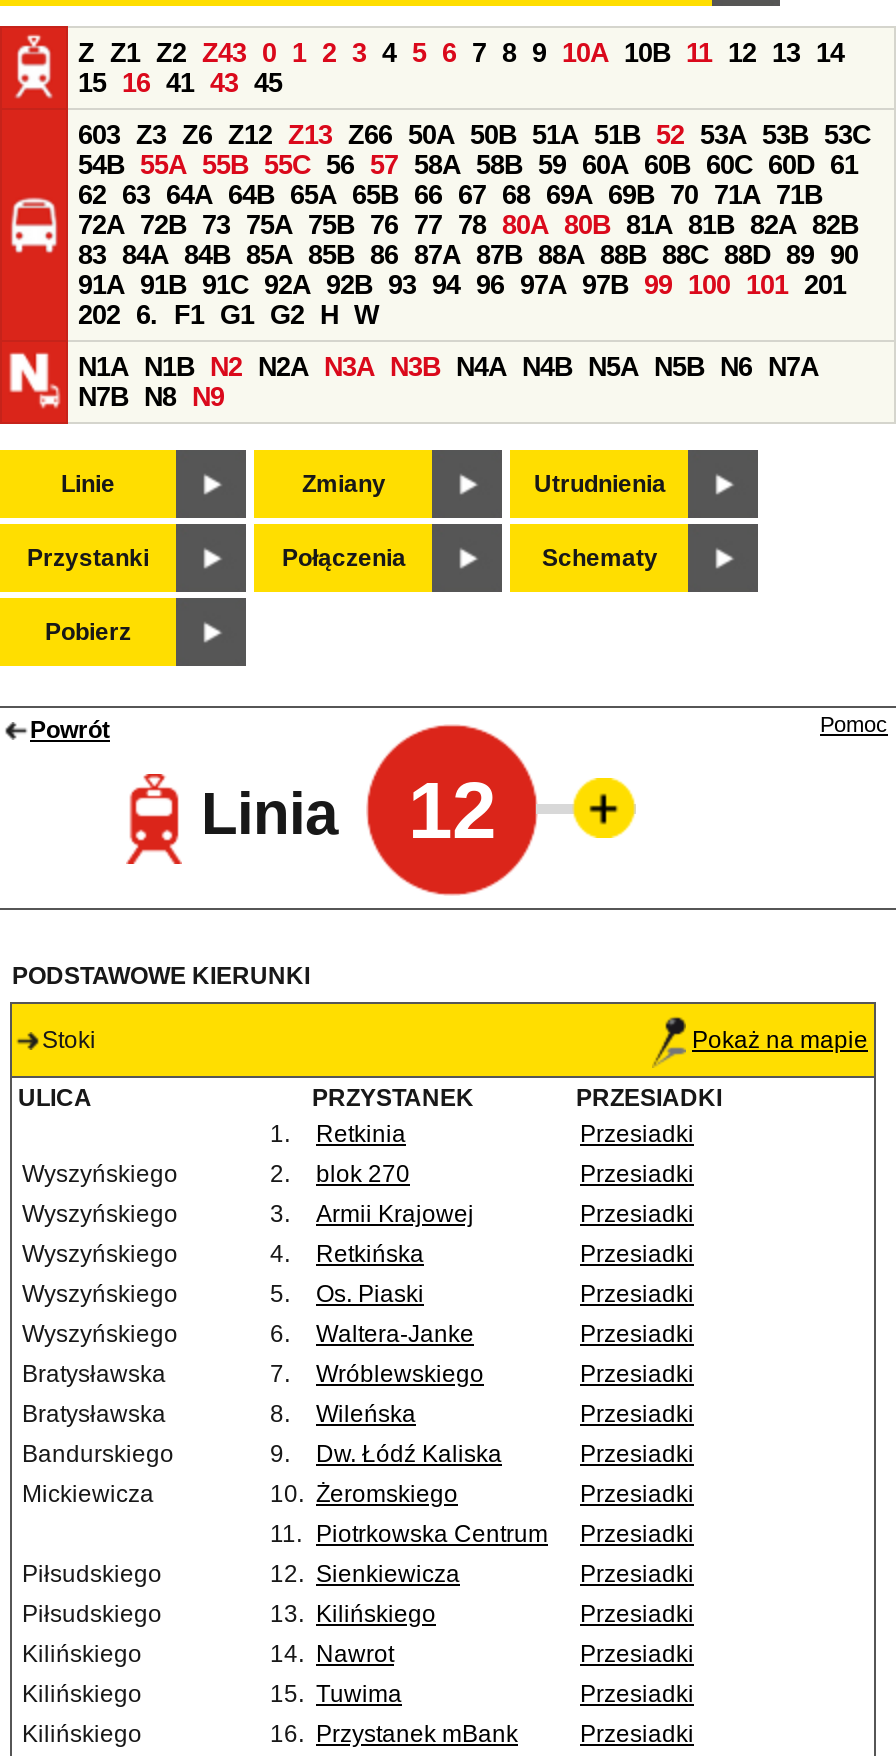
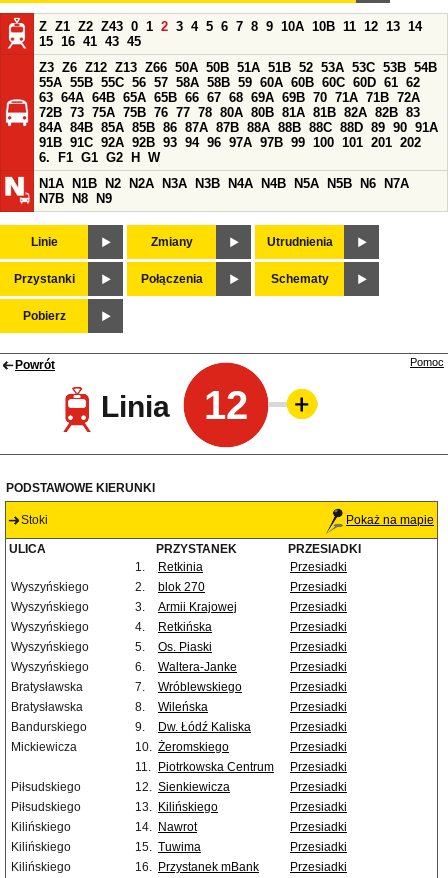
[78,120,870,330] 603 Z3 Z6 Z12 Z13 Z66 50A 50B 51A 51B 52 53A 53B 53C | 54B 55A 55B 55C 56 57 58A 58B 59 60A 60B 60C 60D 61 | 62 63 64A 64B 65A 65B 66 67 68 69A 69B 70 71A 71B | 72A 72B 73 75A 75B 76 77 78 80A 80B 81A 81B 82A 82B | 83 84A 84B 85A 85B 86 87A 87B 88A 88B 88C 88D 89 90 | 91A 91B 91C 92A 92B 93 94 96 97A 97B 99 100 101 201 | 202 6. F1 G1 G2 H W -> [39,60,438,165] Z3 Z6 Z12 Z13 Z66 50A 50B 51A 51B 52 53A 53C 53B 54B | 55A 55B 55C 56 57 58A 58B 59 60A 60B 60C 60D 61 62 | 63 64A 64B 65A 65B 66 67 68 69A 69B 70 71A 71B 72A | 72B 73 75A 75B 76 77 78 80A 80B 81A 81B 82A 82B 83 | 84A 84B 85A 85B 86 87A 87B 88A 88B 88C 88D 89 90 91A | 91B 91C 92A 92B 93 94 96 97A 97B 99 100 101 201 202 | 6. F1 G1 G2 H W

